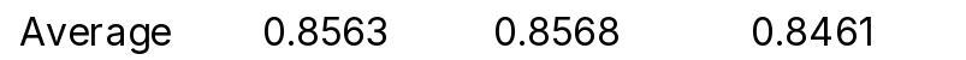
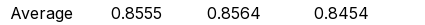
[19,6,387,54] Average 0.8563 -> [10,3,162,23] Average 0.8555
[493,6,621,54] 0.8568 -> [207,3,261,23] 0.8564
[751,6,876,54] 0.8461 -> [314,3,369,23] 0.8454

